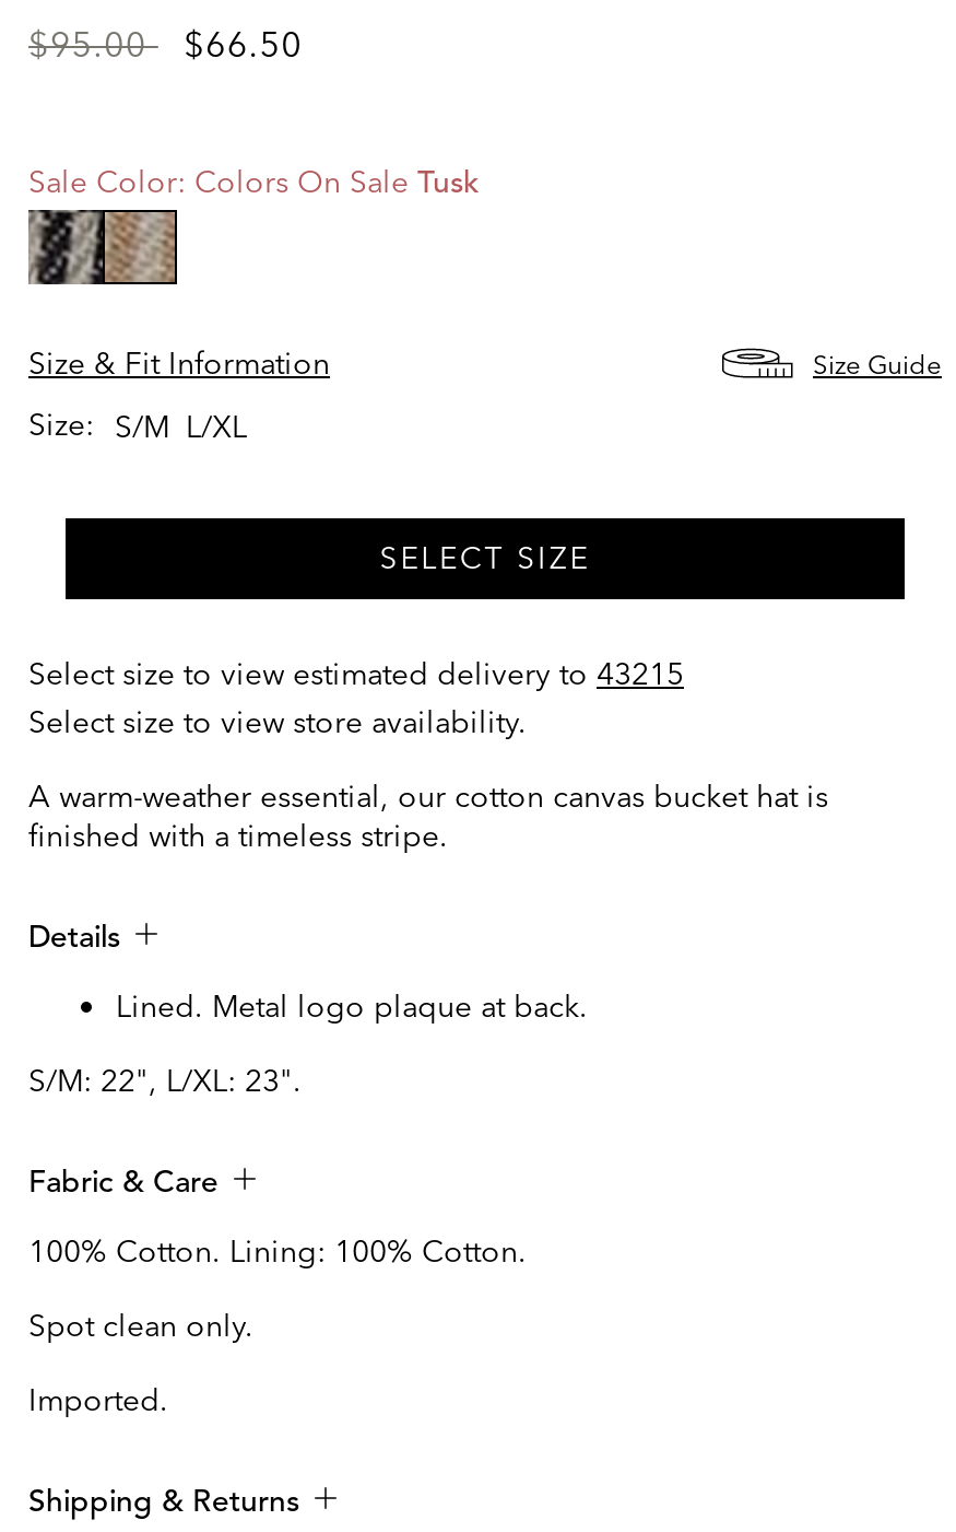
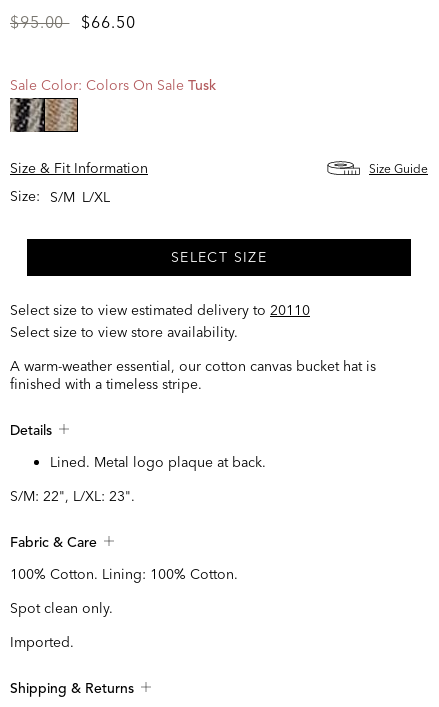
[28,655,684,694] Select size to view estimated delivery to 43215 -> [10,301,310,319] Select size to view estimated delivery to 20110

